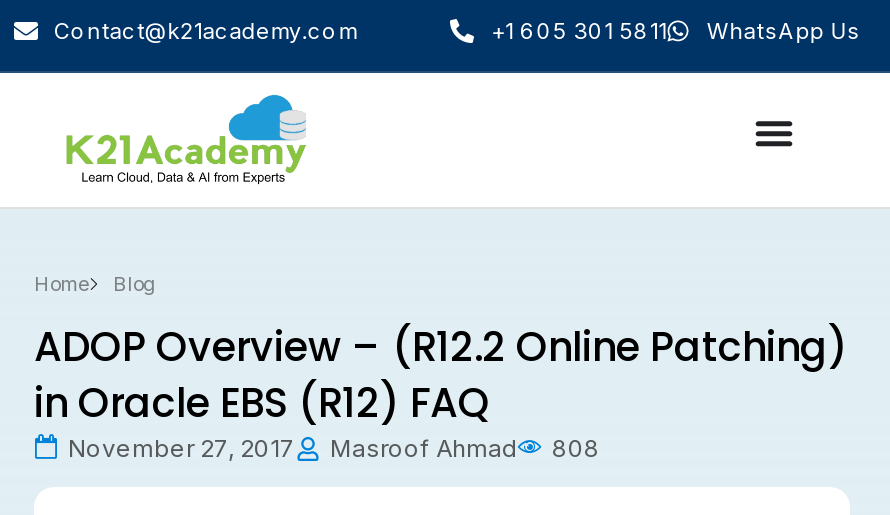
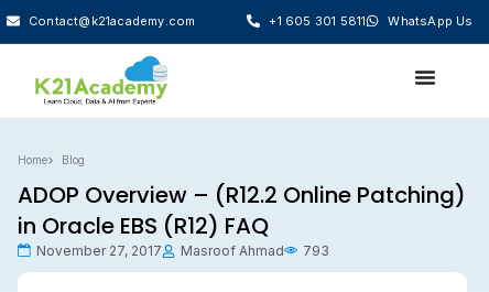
[68,432,600,462] November 27, 2017 Masroof Ahmad 808 -> [36,242,329,259] November 27, 2017 Masroof Ahmad 793

